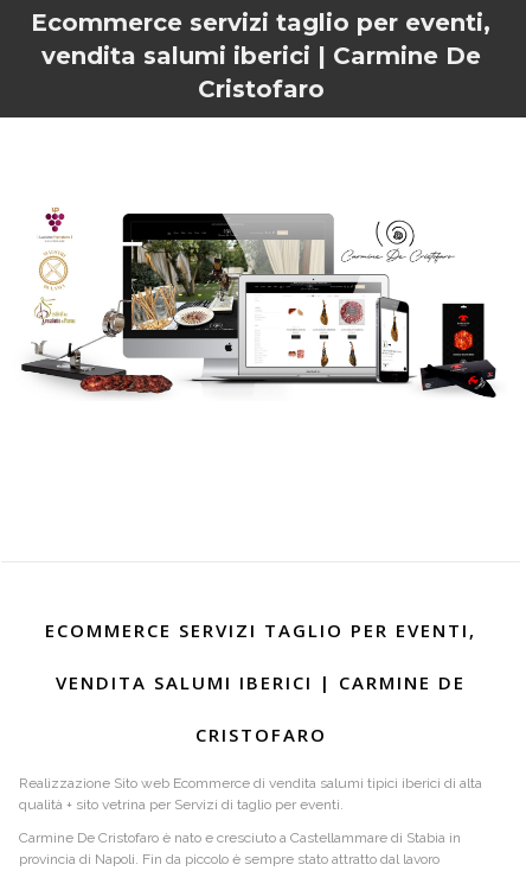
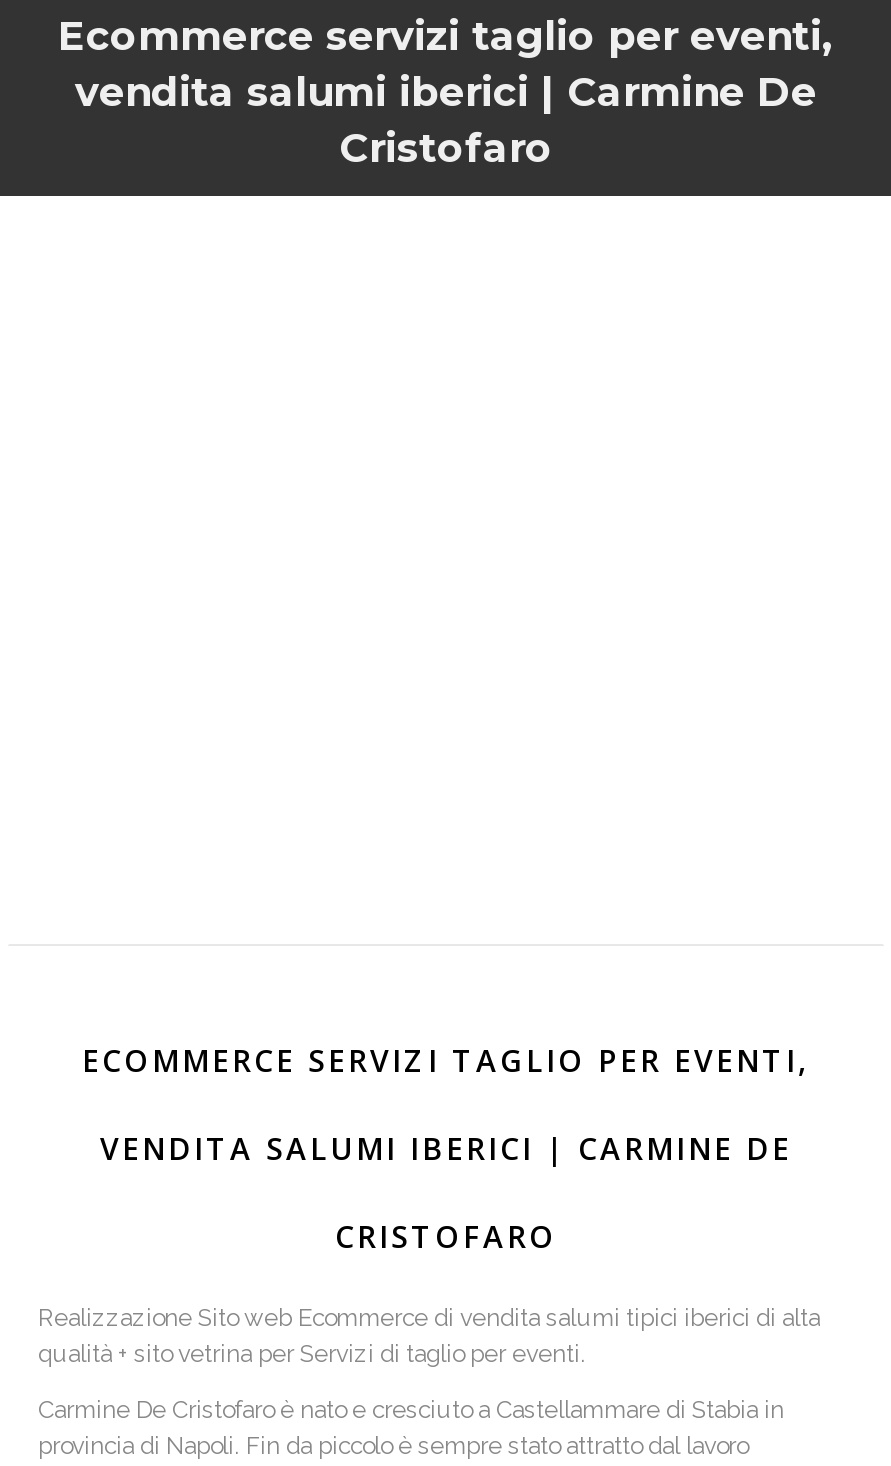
[20,206,498,399] [image] -> none

